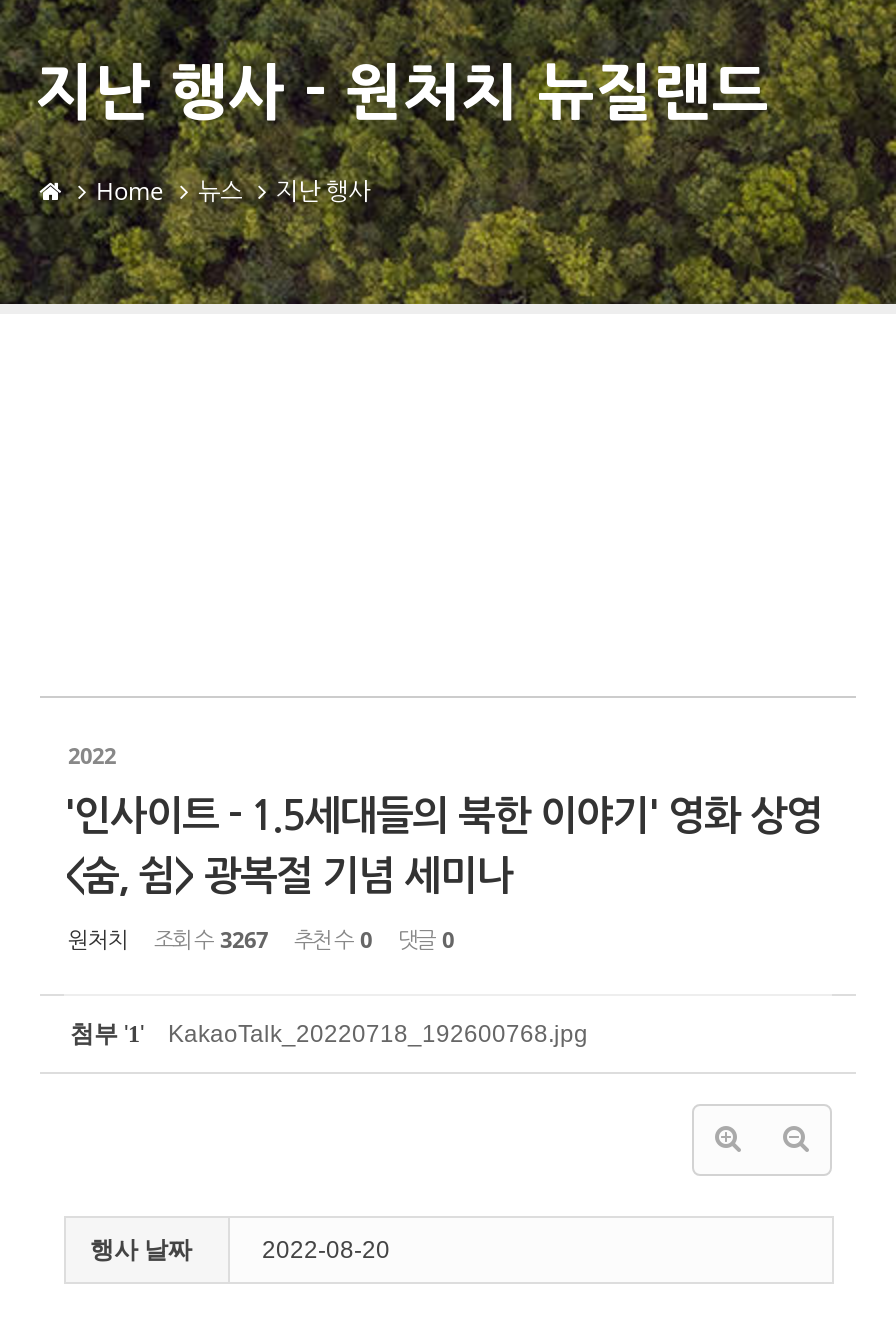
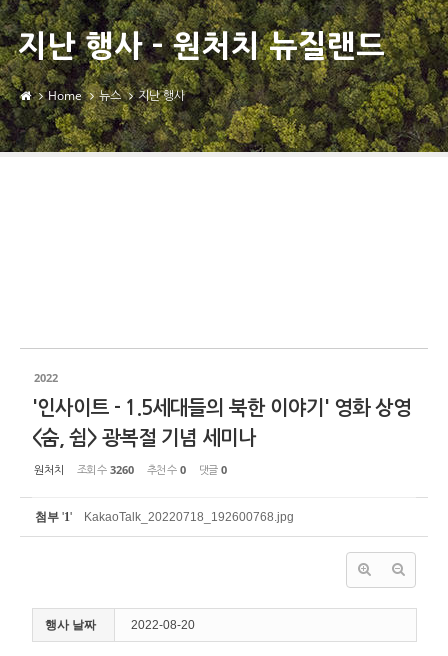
[68,924,454,954] 원처치 조회 수 3267 추천 수 0 댓글 0 -> [34,462,227,477] 원처치 조회 수 3260 추천 수 0 댓글 0

